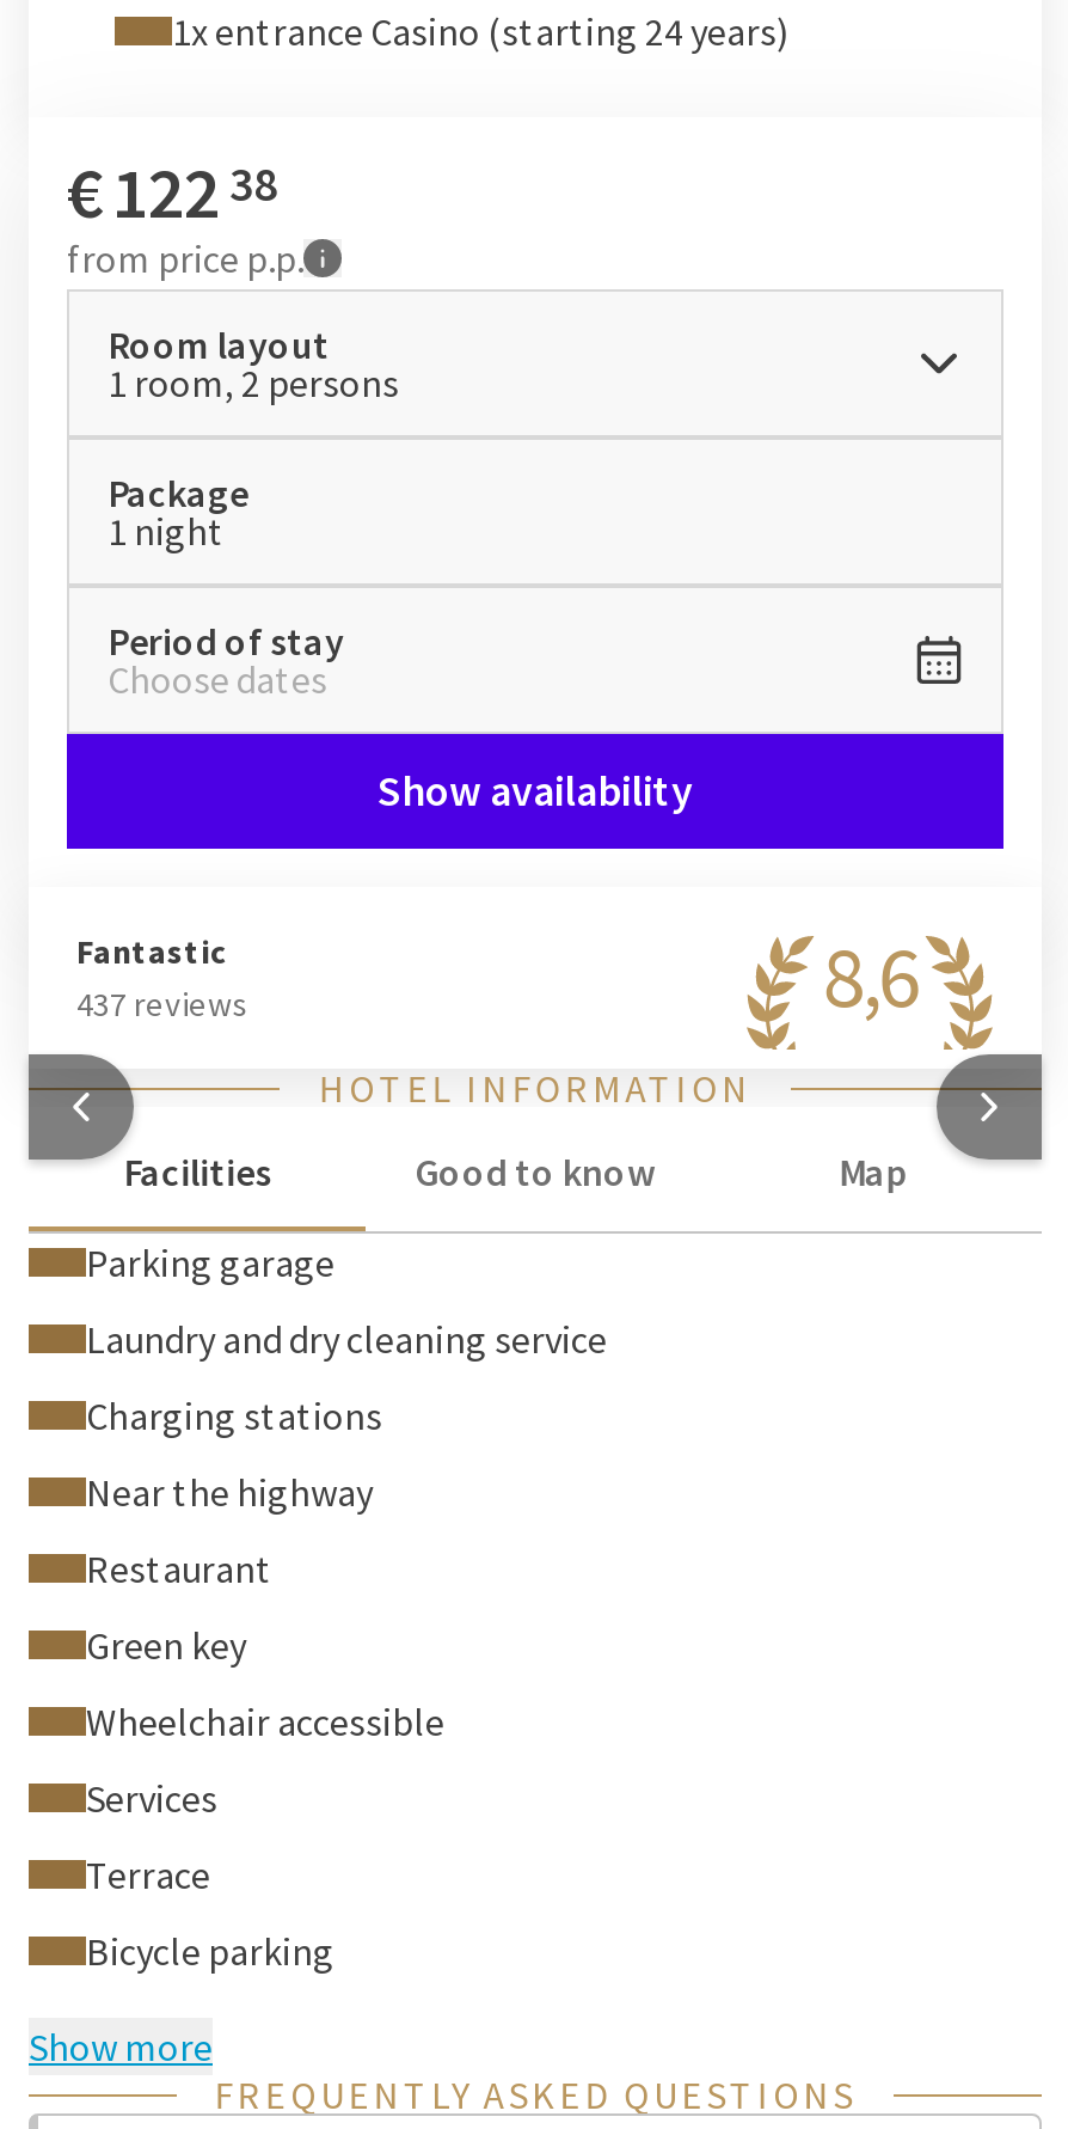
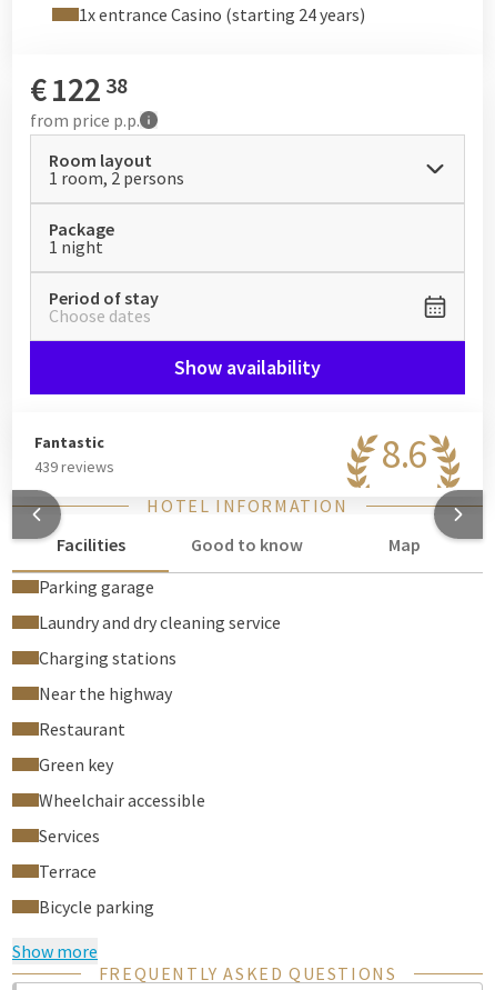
[823,923,917,1030] 8,6 -> [382,429,425,479] 8.6
[76,983,248,1026] 437 reviews -> [34,457,114,477] 439 reviews

